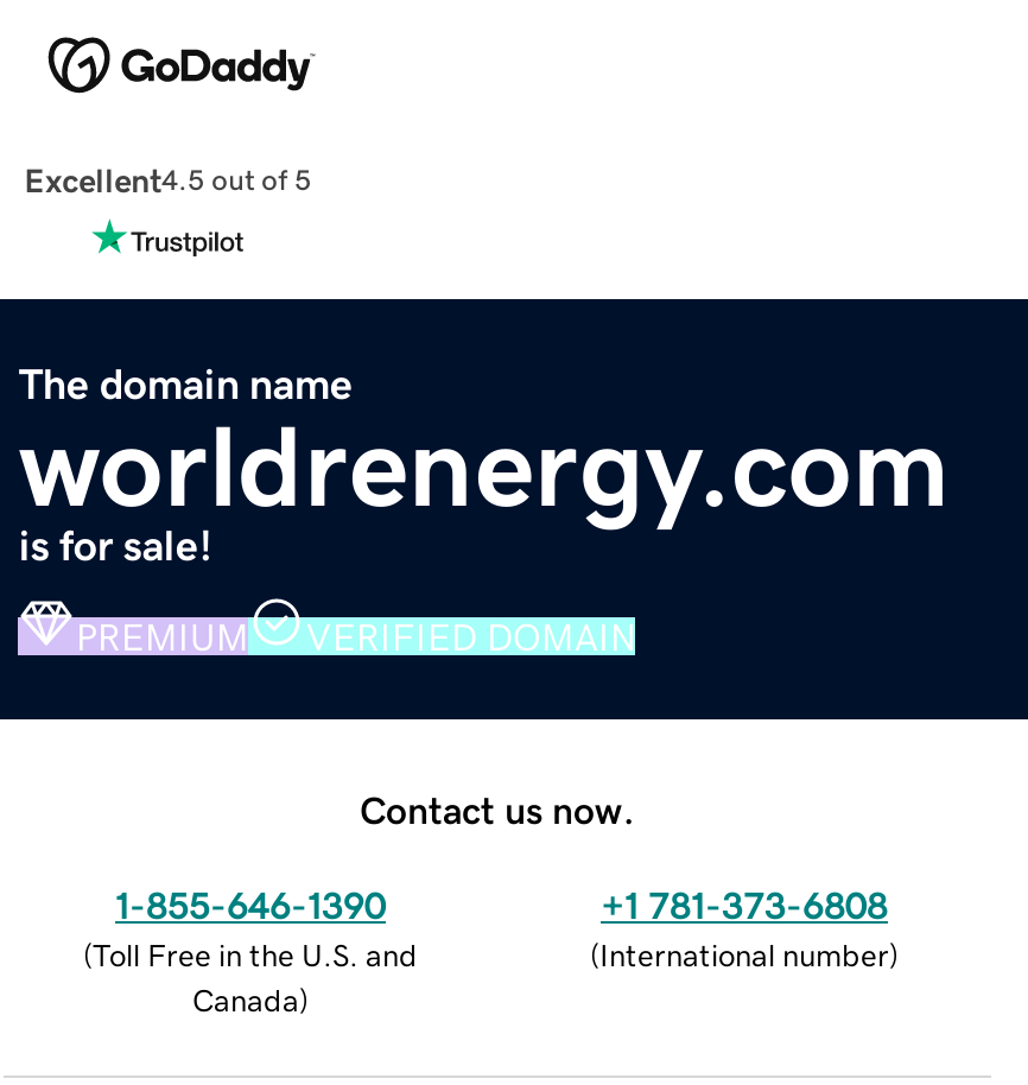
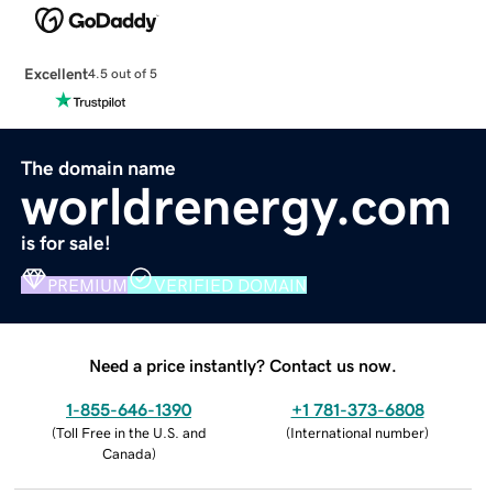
[360,790,635,828] Contact us now. -> [89,356,397,374] Need a price instantly? Contact us now.

